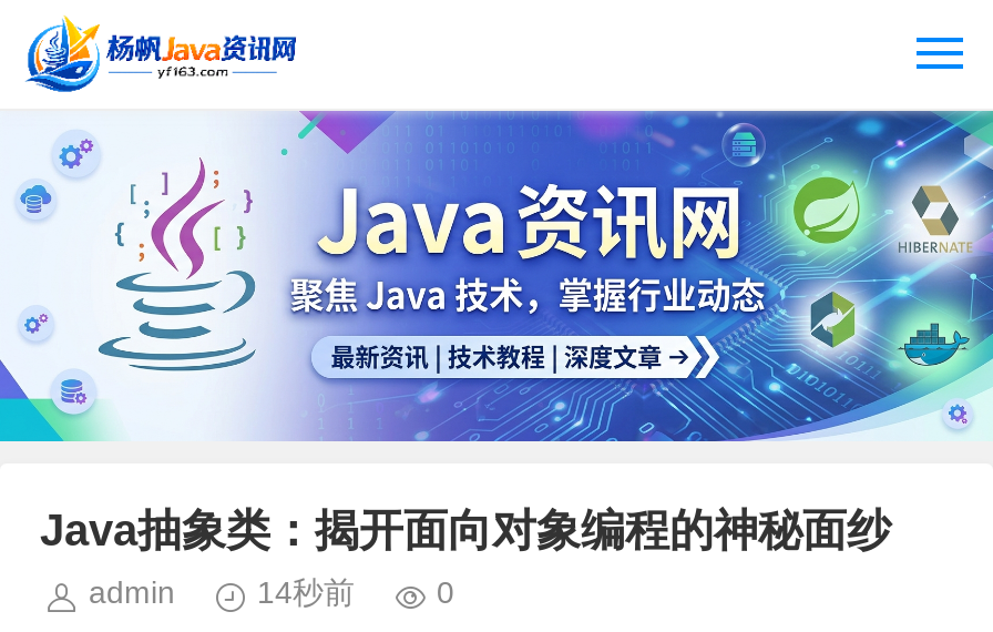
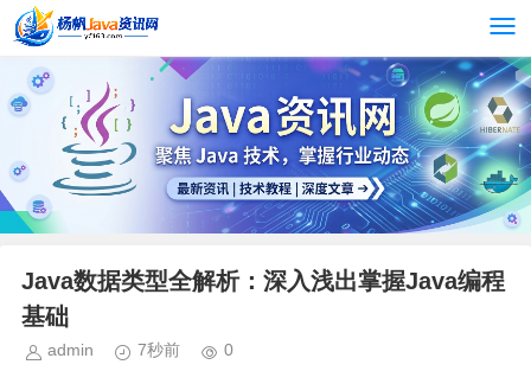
[40,506,891,554] Java抽象类：揭开面向对象编程的神秘面纱 -> [21,268,505,330] Java数据类型全解析：深入浅出掌握Java编程 | 基础
[257,574,355,610] 14秒前 -> [137,340,180,359] 7秒前

